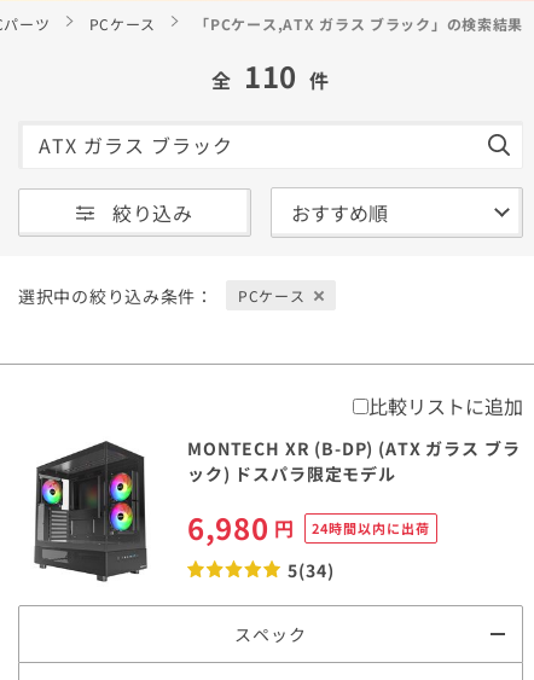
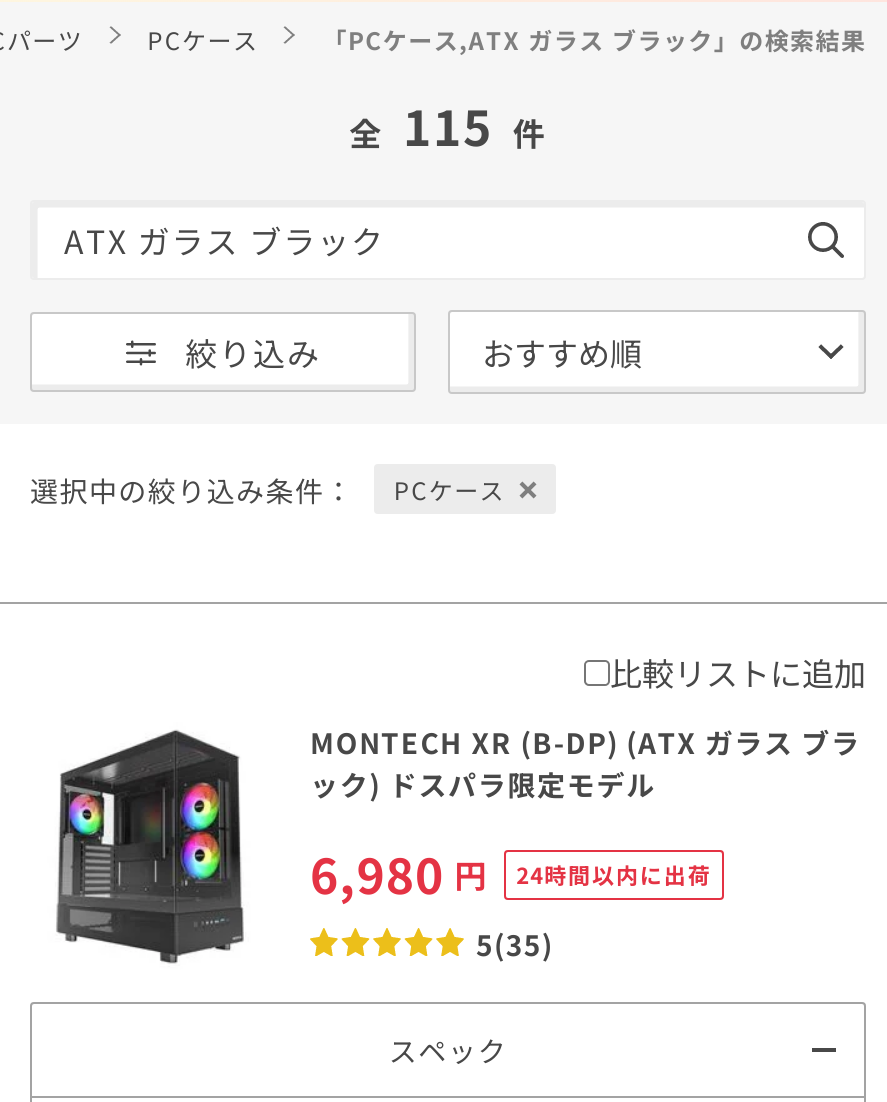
[211,54,330,97] 全 110 件 -> [349,90,547,160] 全 115 件
[288,558,334,582] 5(34) -> [476,924,554,964] 5(35)

